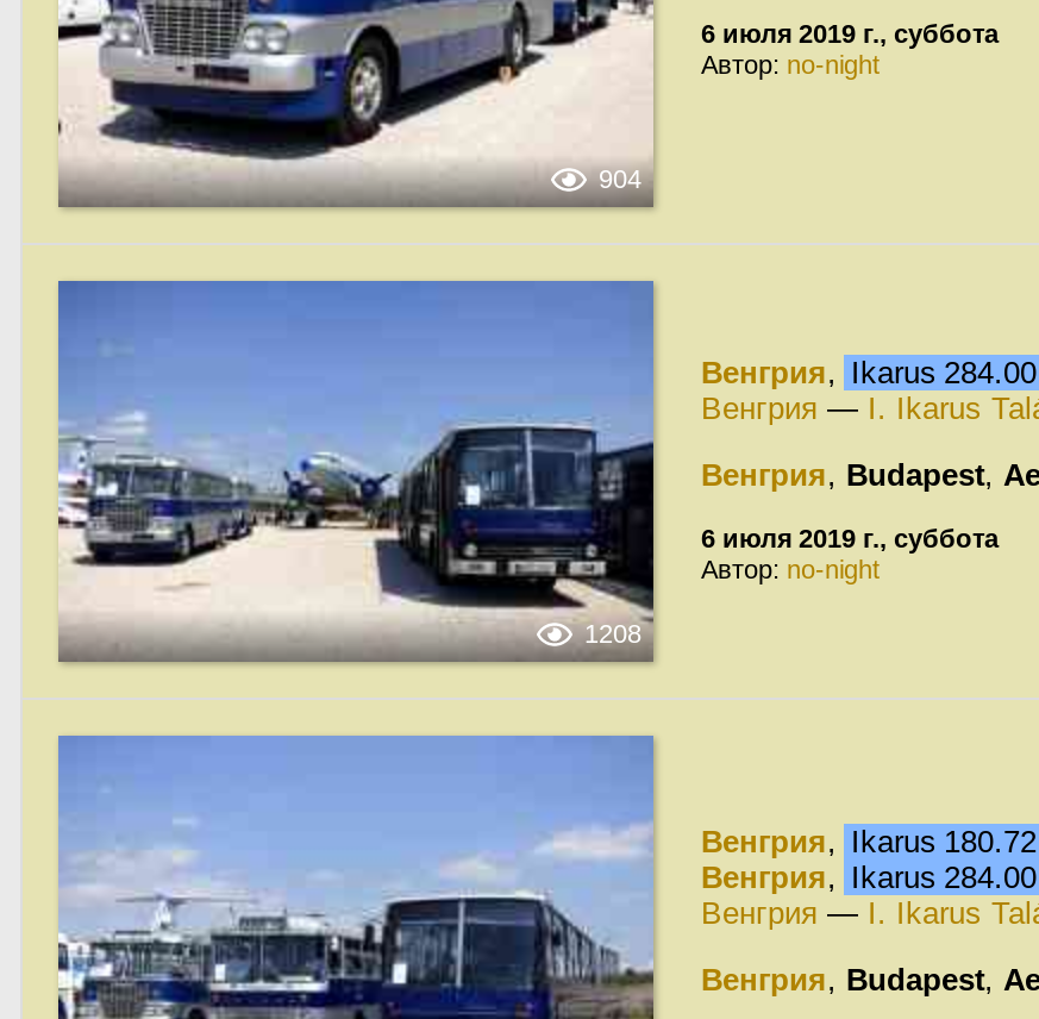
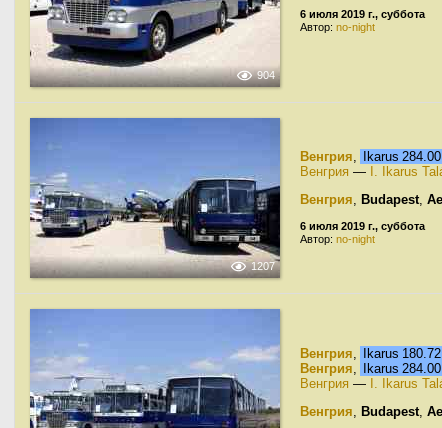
[584,619,641,648] 1208 -> [251,260,275,272] 1207

